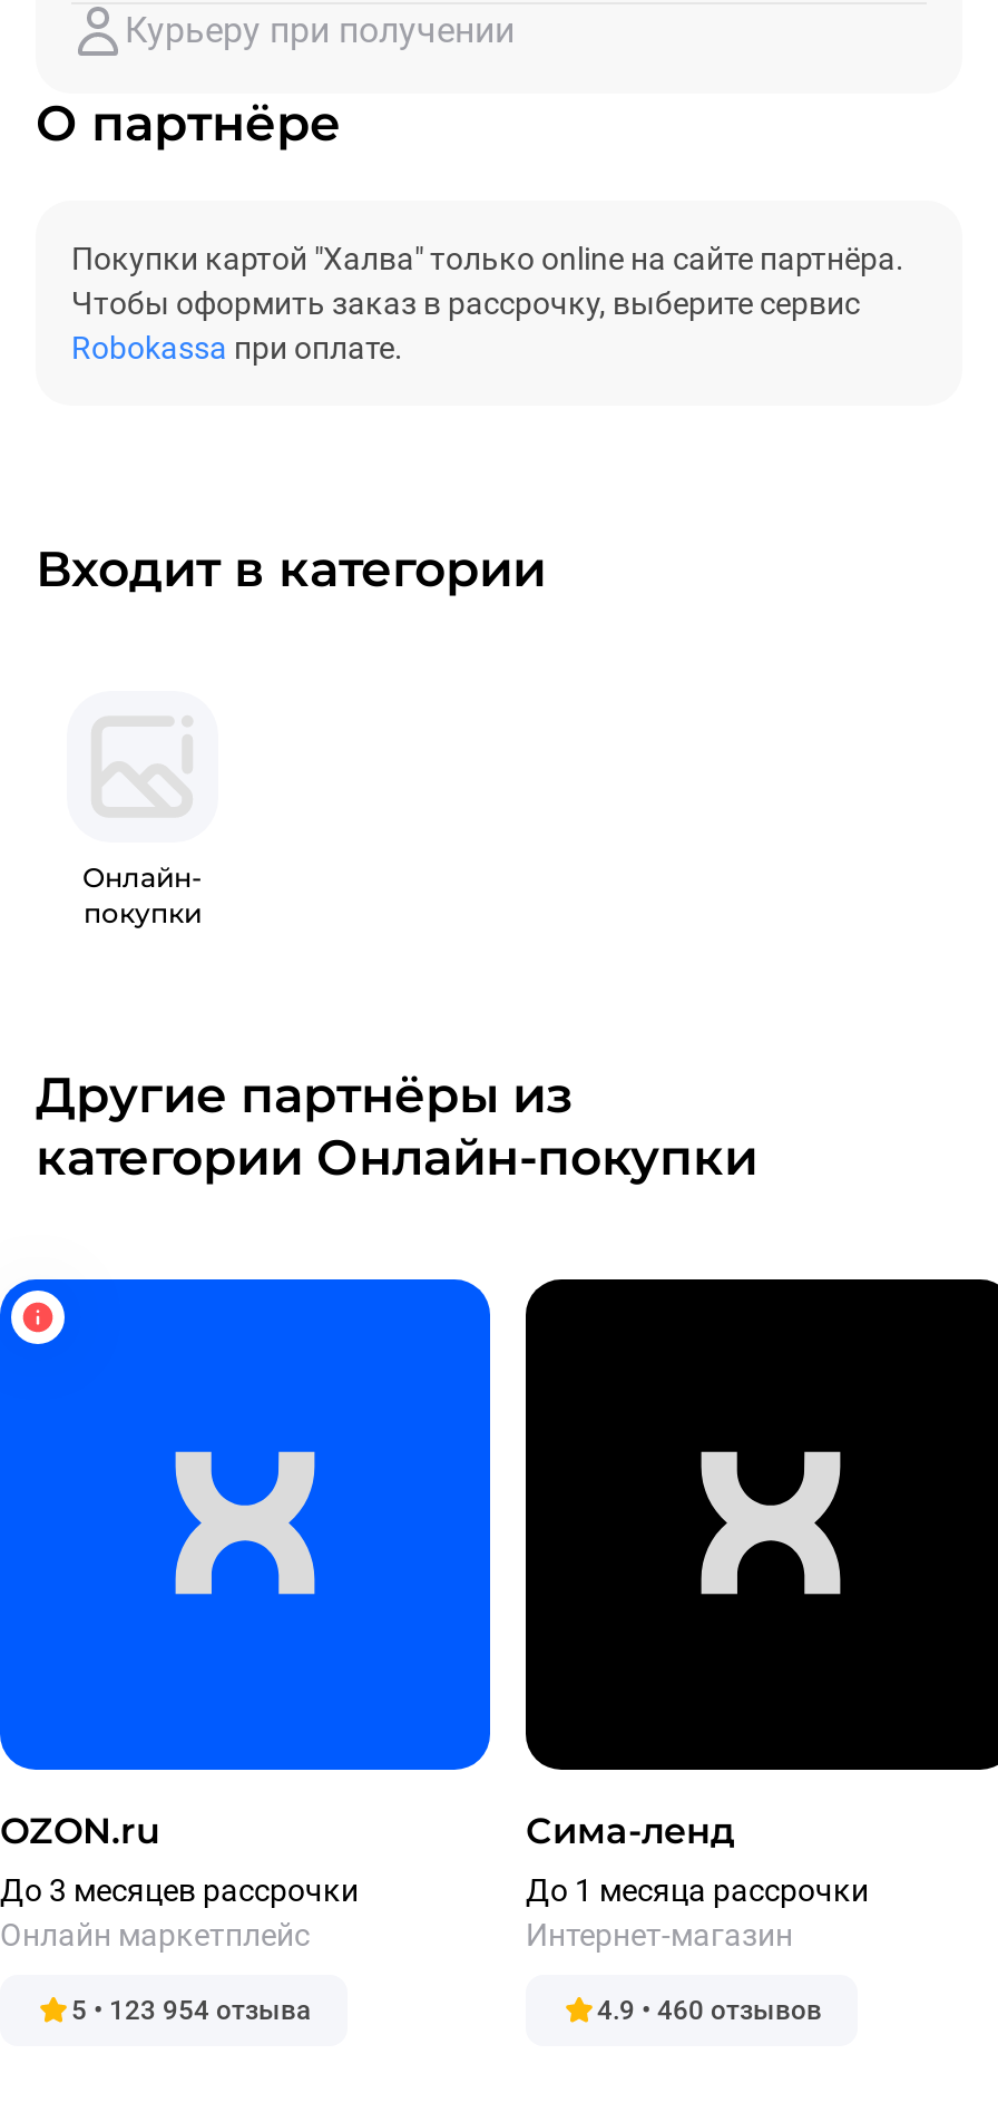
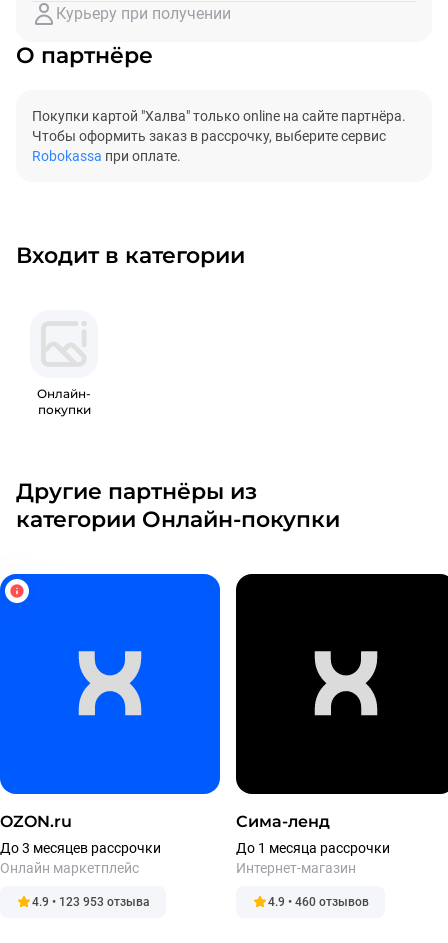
[71,1995,312,2026] 5 • 123 954 отзыва -> [32,895,150,909] 4.9 • 123 953 отзыва

